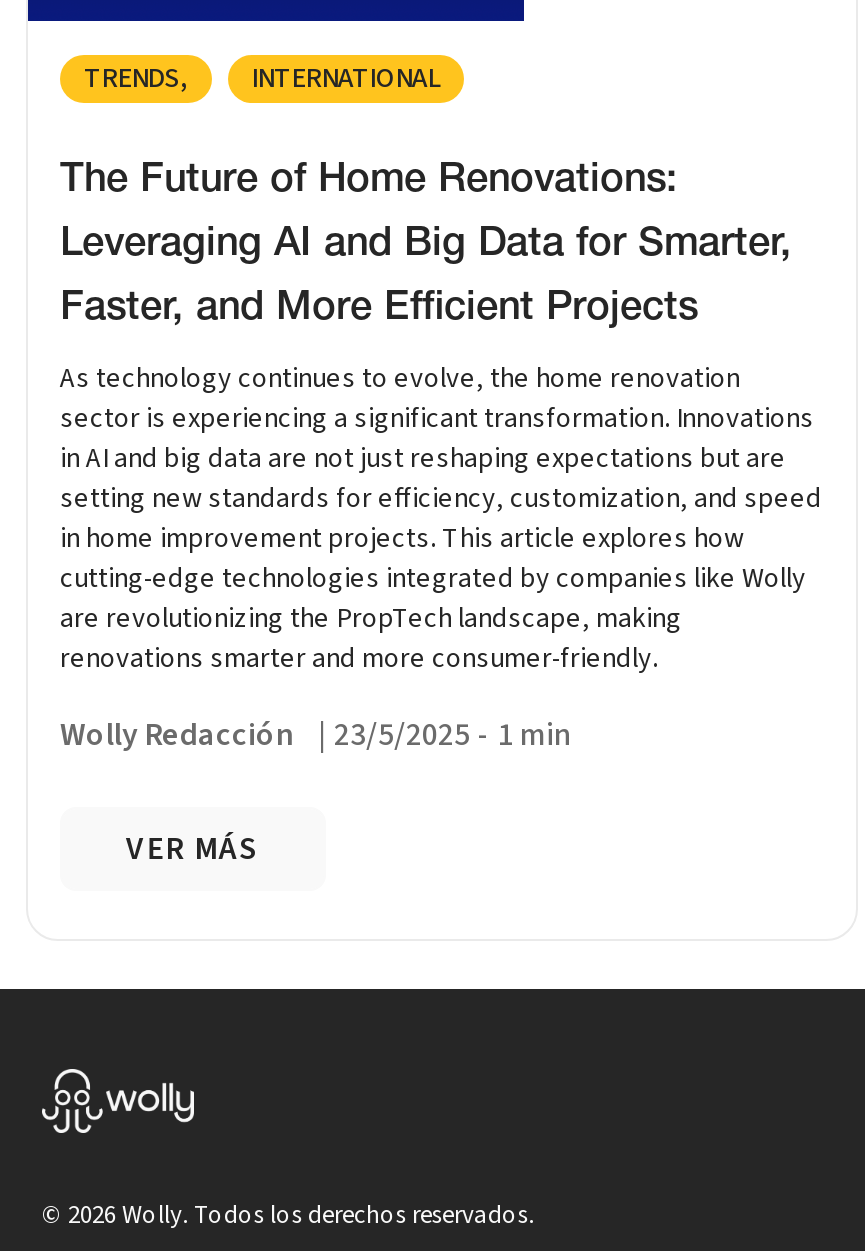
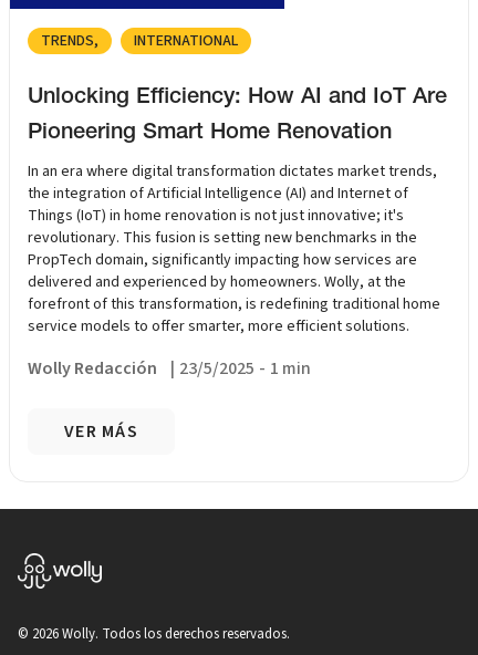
[60,164,822,680] The Future of Home Renovations: | Leveraging AI and Big Data for Smarter, | Faster, and More Efficient Projects | As technology continues to evolve, the home renovation | sector is experiencing a significant transformation. Innovations | in AI and big data are not just reshaping expectations but are | setting new standards for efficiency, customization, and speed | in home improvement projects. This article explores how | cutting-edge technologies integrated by companies like Wolly | are revolutionizing the PropTech landscape, making | renovations smarter and more consumer-friendly. -> [28,88,447,338] Unlocking Efficiency: How AI and IoT Are | Pioneering Smart Home Renovation | In an era where digital transformation dictates market trends, | the integration of Artificial Intelligence (AI) and Internet of | Things (IoT) in home renovation is not just innovative; it's | revolutionary. This fusion is setting new benchmarks in the | PropTech domain, significantly impacting how services are | delivered and experienced by homeowners. Wolly, at the | forefront of this transformation, is redefining traditional home | service models to offer smarter, more efficient solutions.

